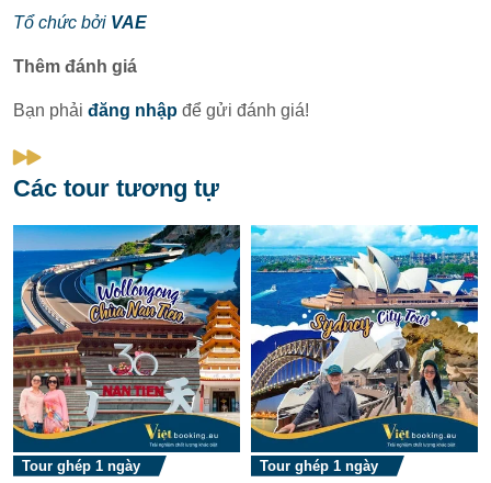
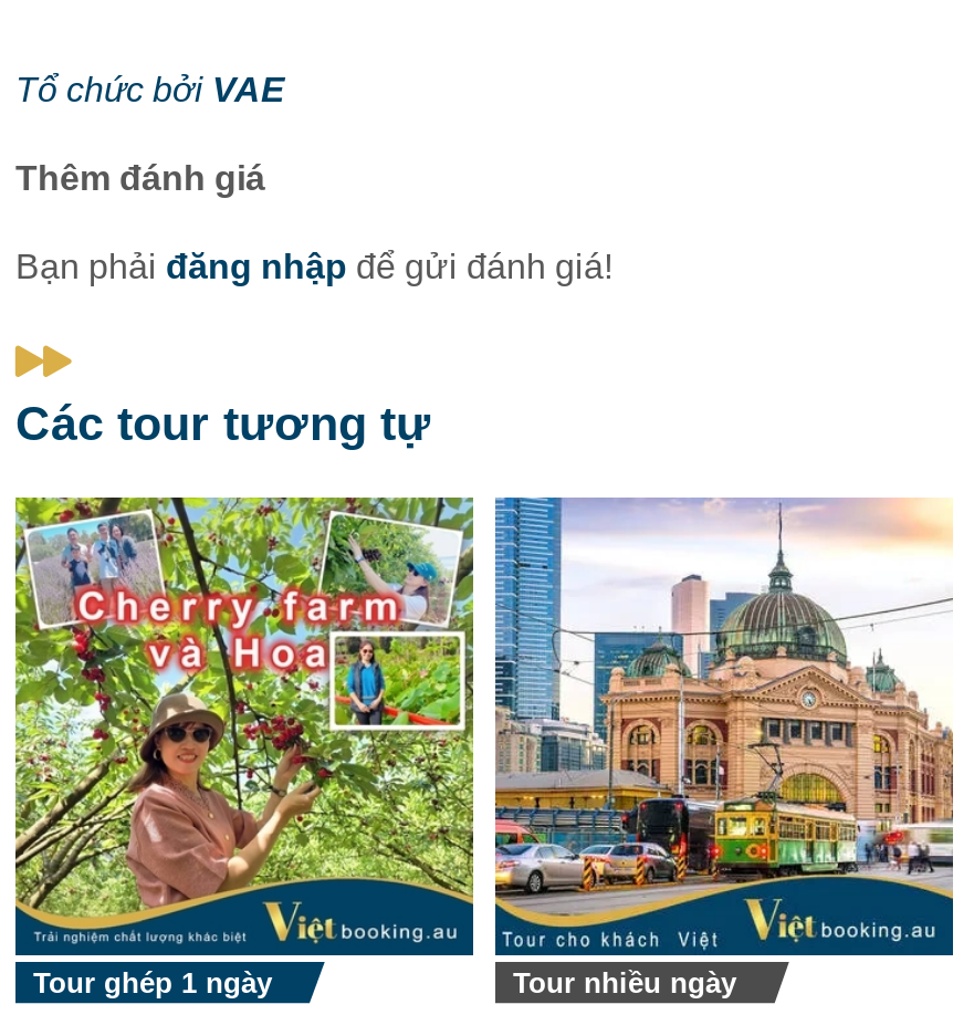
[12,224,378,474] [image] | Tour ghép 1 ngày -> [13,495,736,999] [image] | Tour nhiều ngày
[250,224,479,478] [image] -> [493,498,955,1004] [image]

